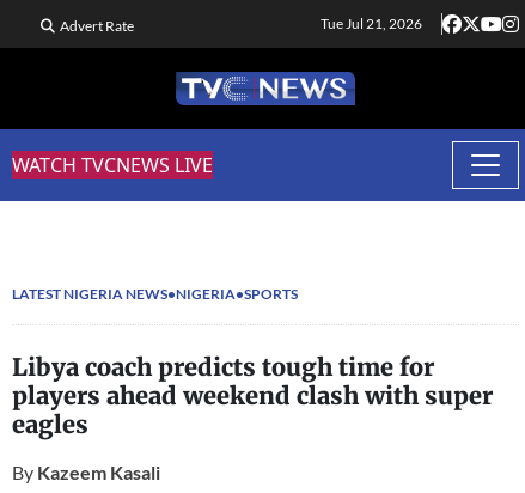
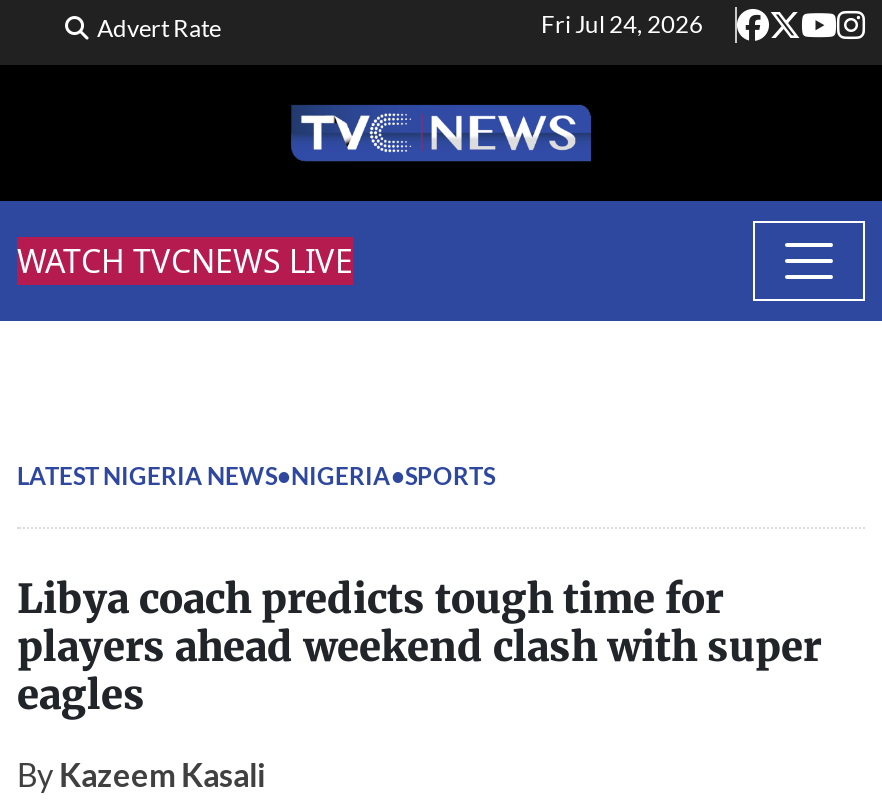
[321,14,422,32] Tue Jul 21, 2026 -> [541,9,703,39] Fri Jul 24, 2026

